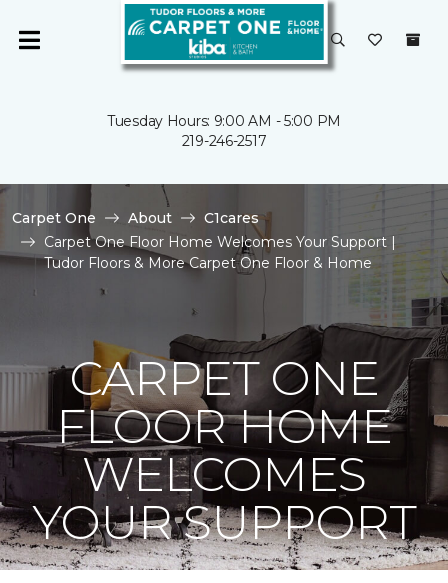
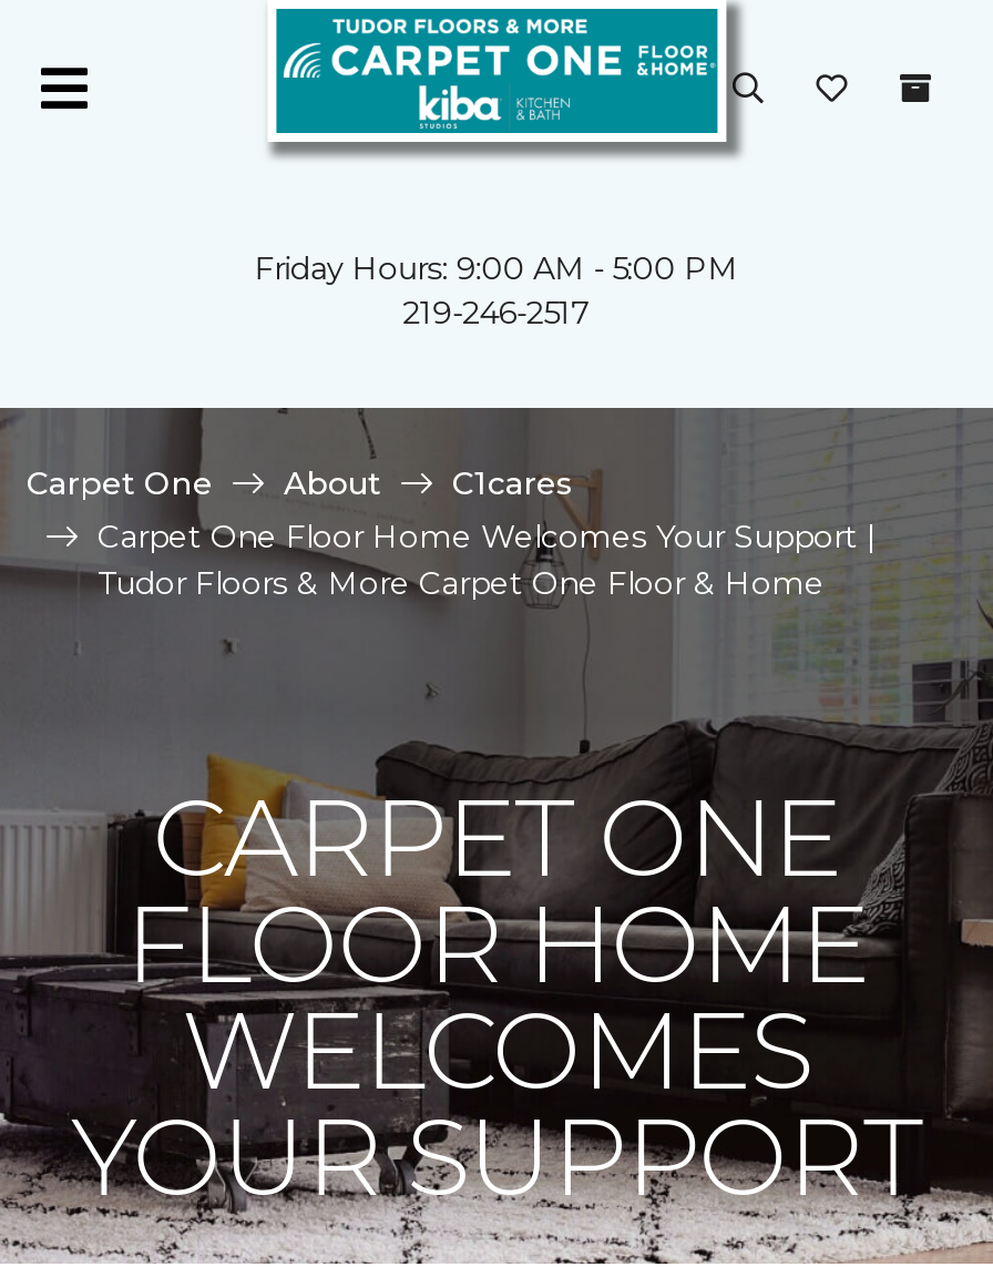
[107,112,341,130] Tuesday Hours: 9:00 AM - 5:00 PM -> [254,248,739,288] Friday Hours: 9:00 AM - 5:00 PM

